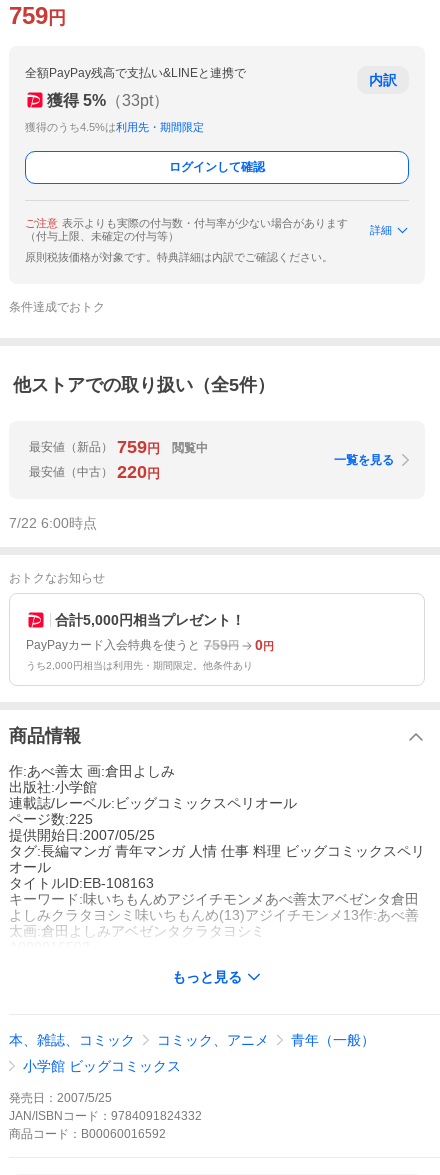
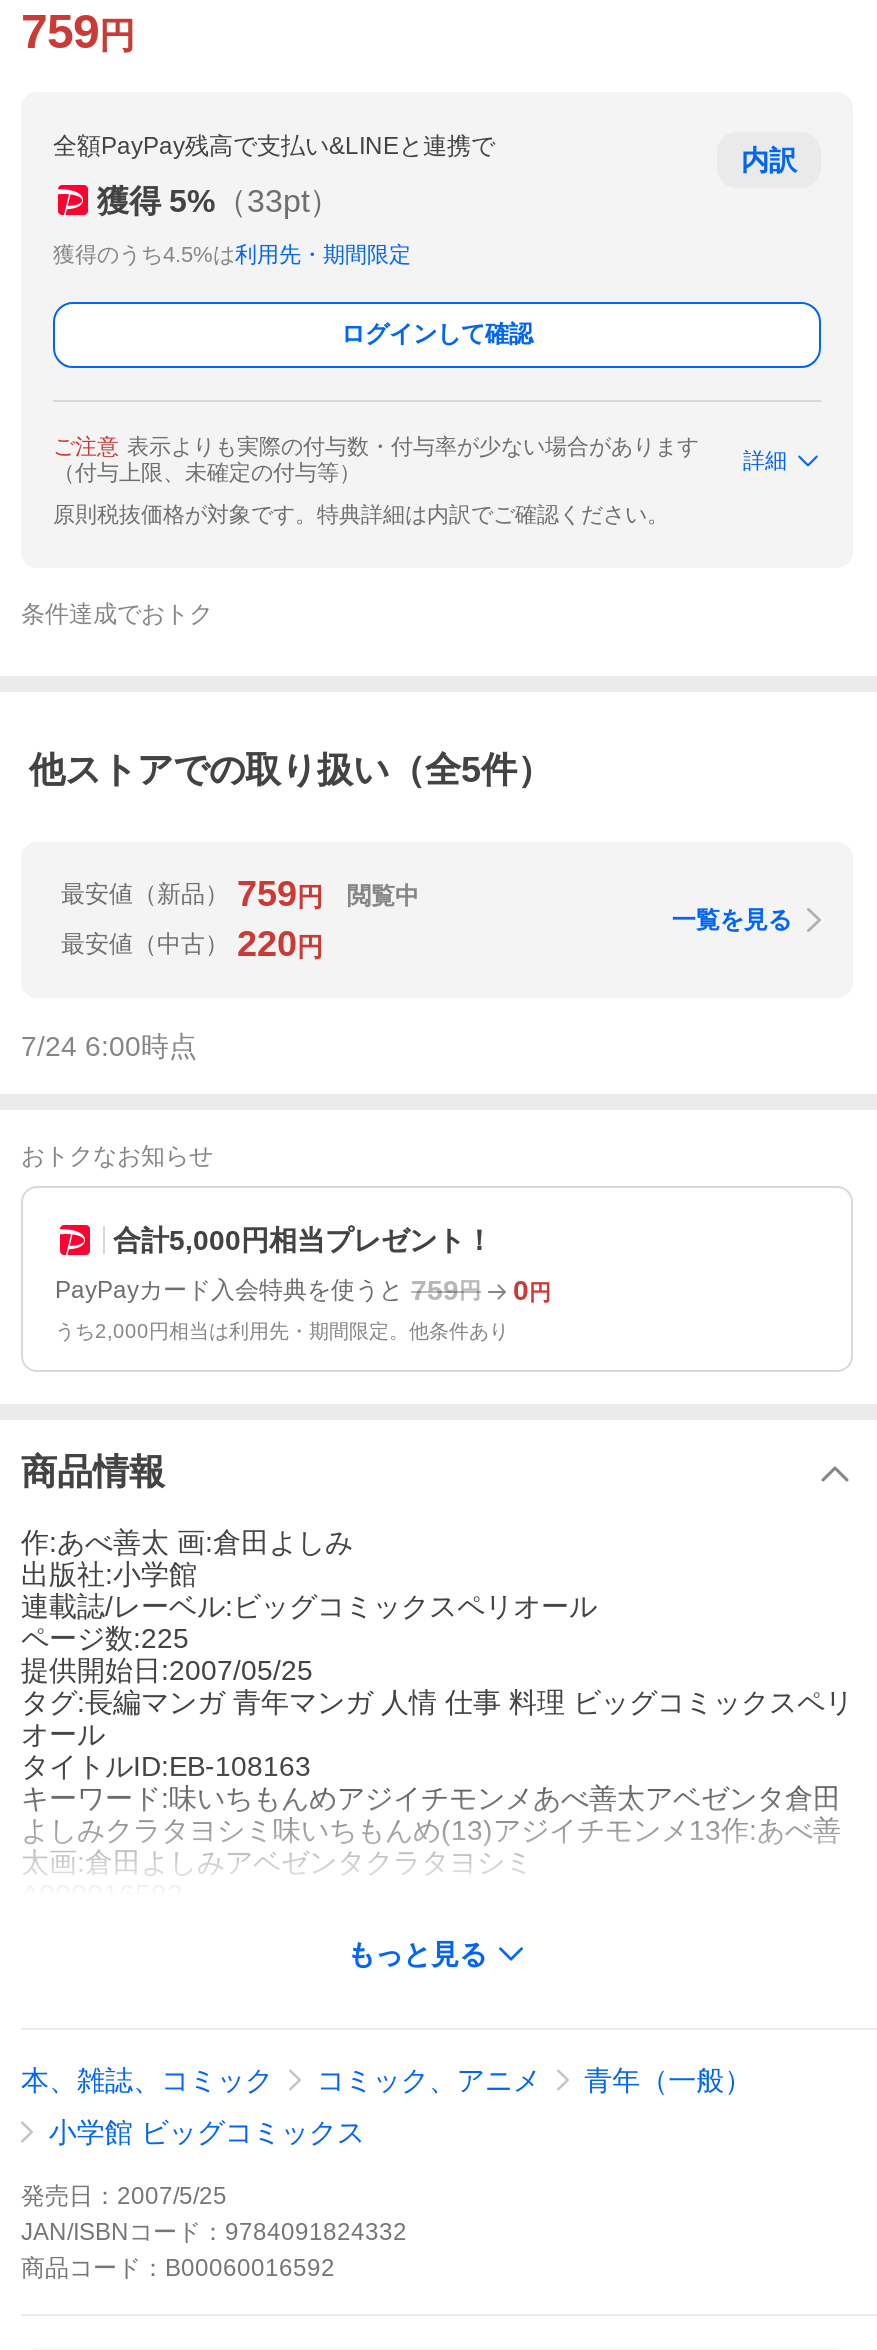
[9,515,97,531] 7/22 6:00時点 -> [21,1030,197,1062] 7/24 6:00時点

